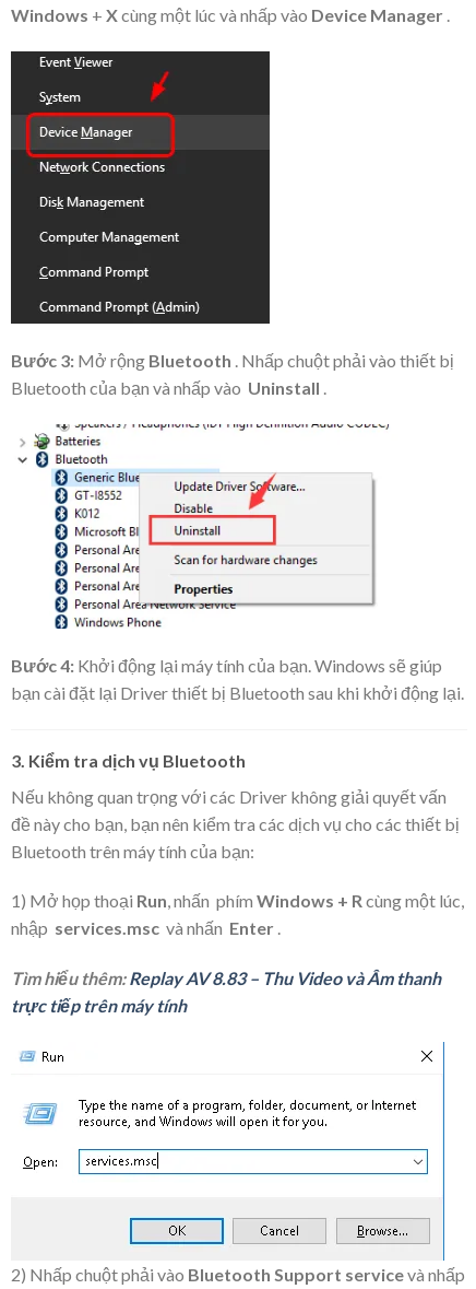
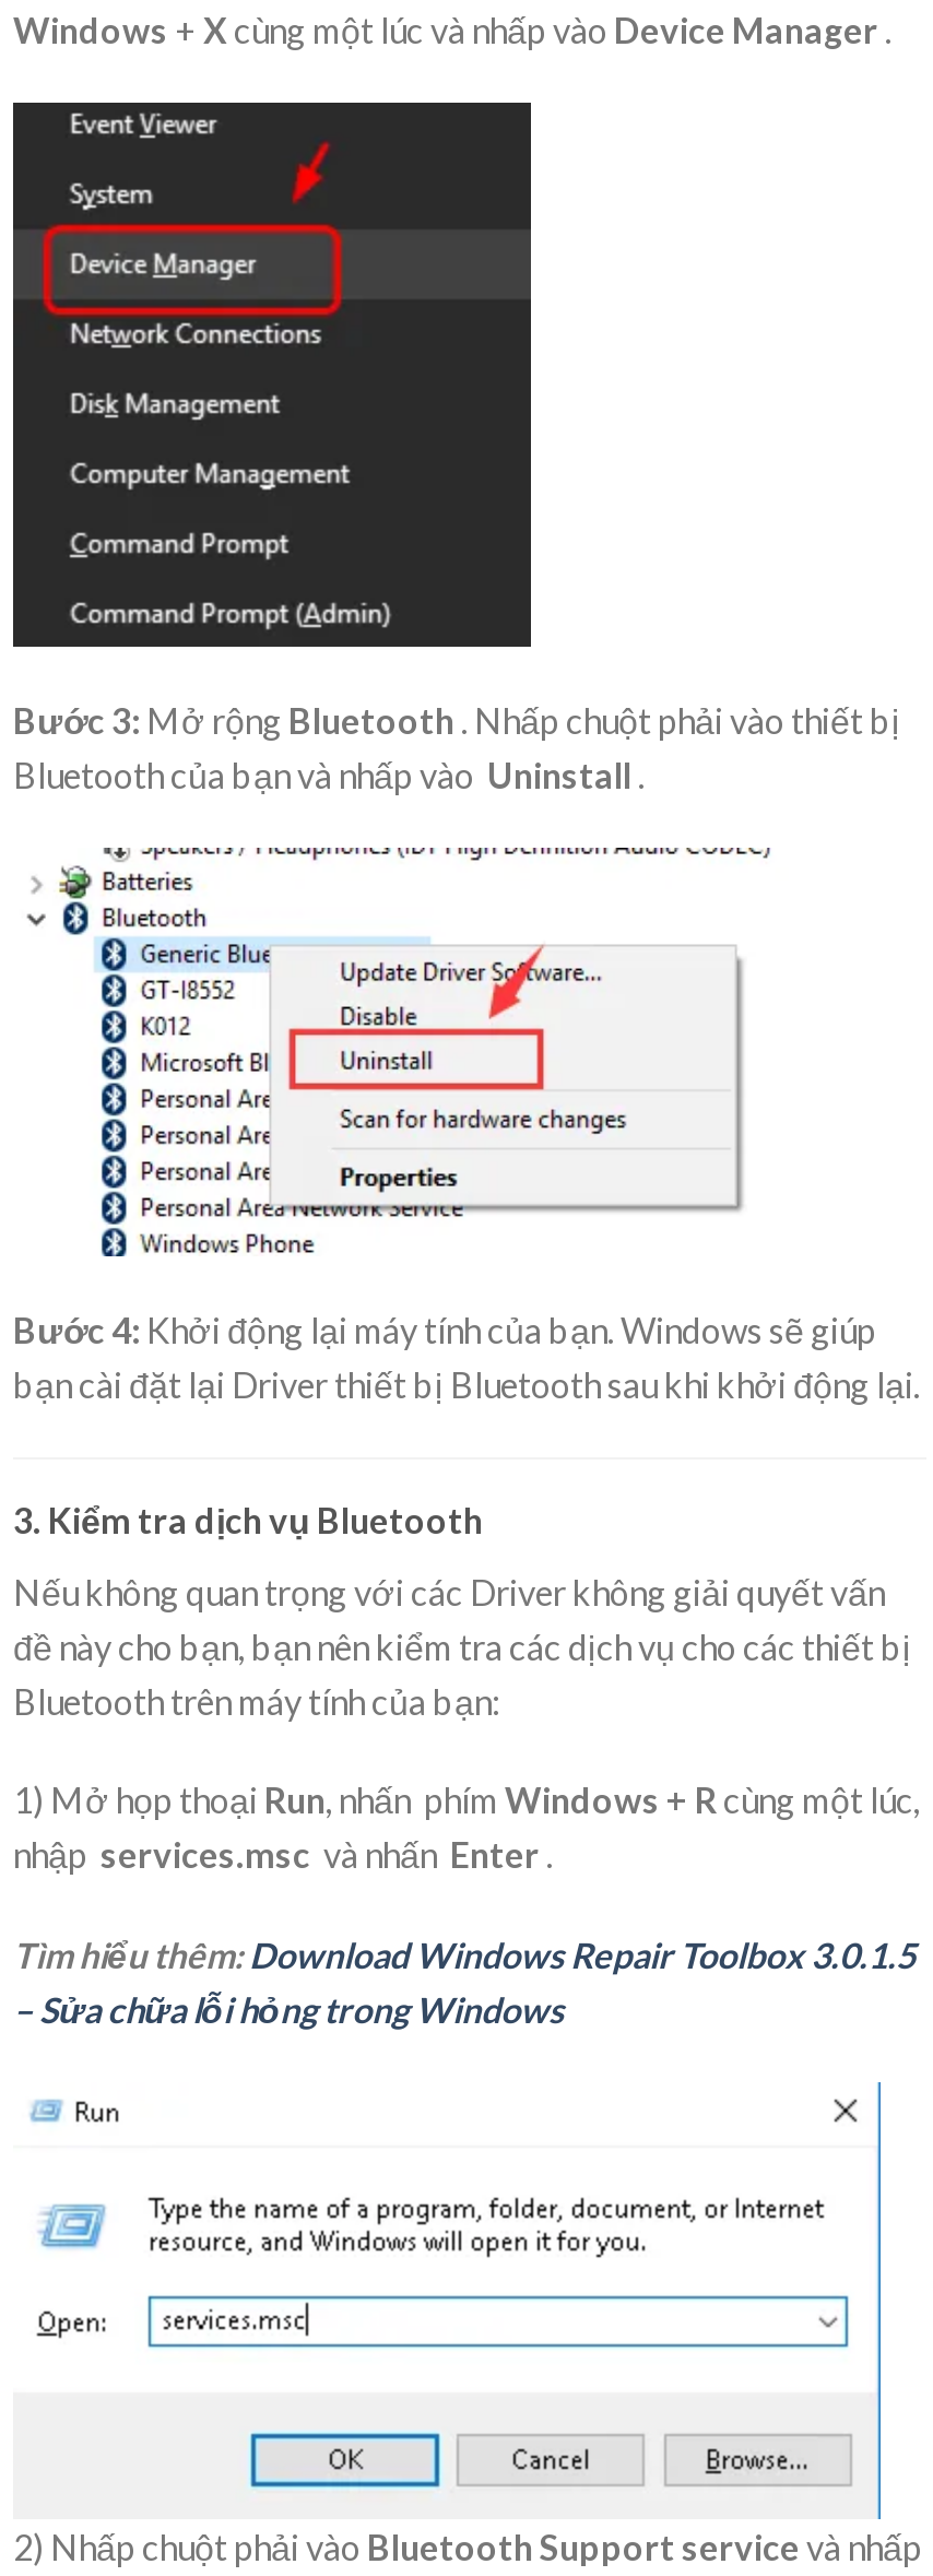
[11,968,441,1016] Tìm hiểu thêm: Replay AV 8.83 – Thu Video và Âm thanh | trực tiếp trên máy tính -> [13,1934,916,2030] Tìm hiểu thêm: Download Windows Repair Toolbox 3.0.1.5 | – Sửa chữa lỗi hỏng trong Windows

